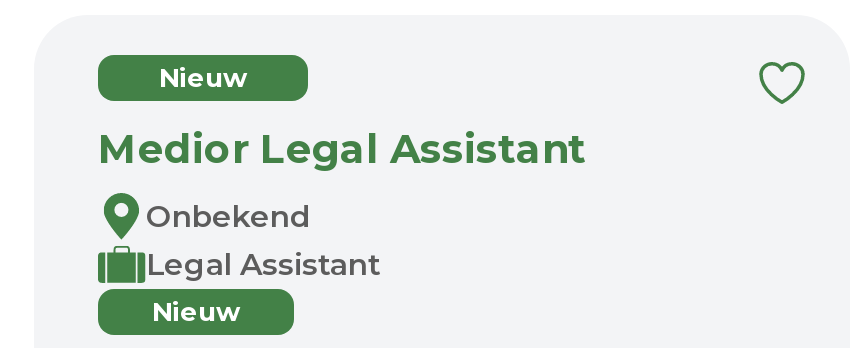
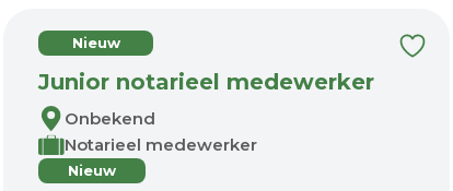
[98,125,586,173] Medior Legal Assistant -> [38,69,374,95] Junior notarieel medewerker
[146,245,380,283] Legal Assistant -> [65,134,257,155] Notarieel medewerker

